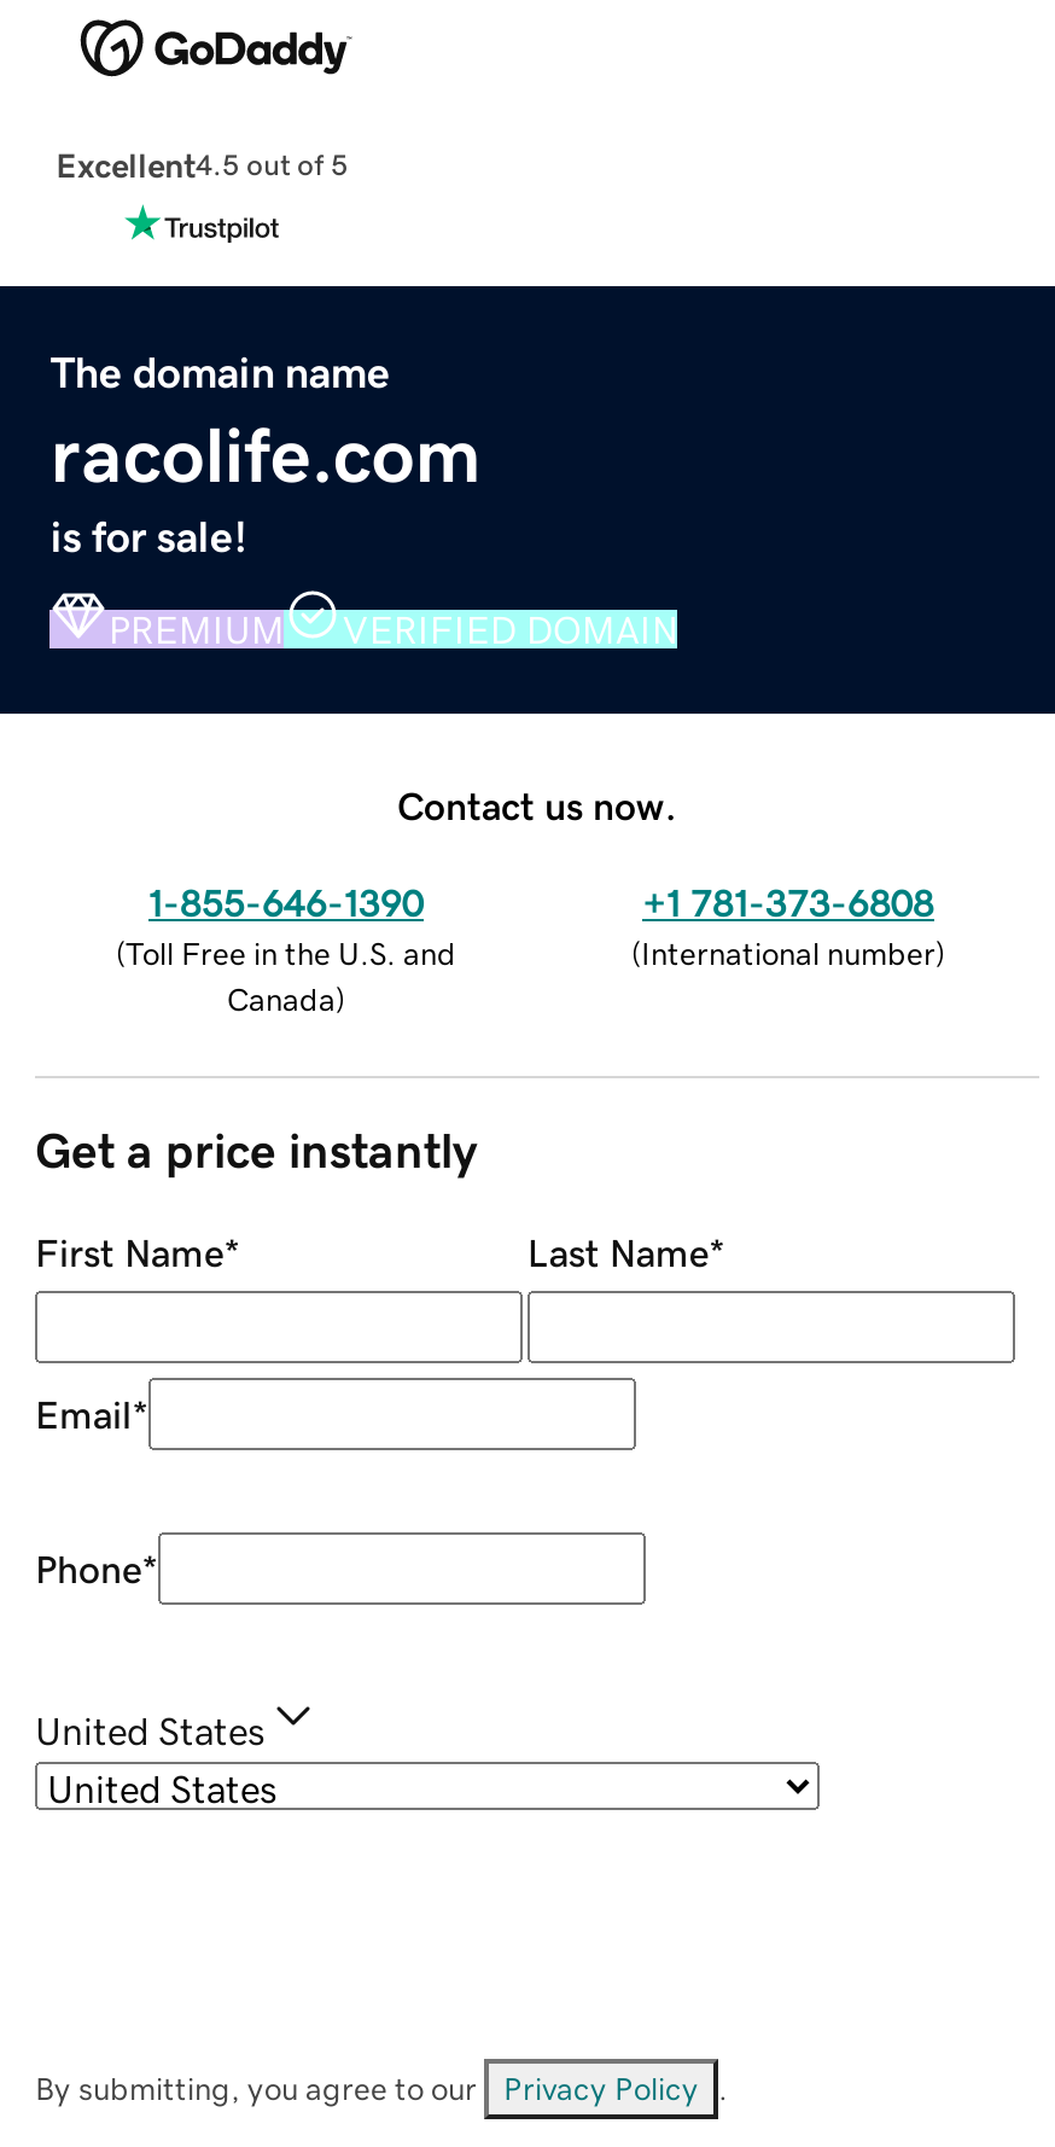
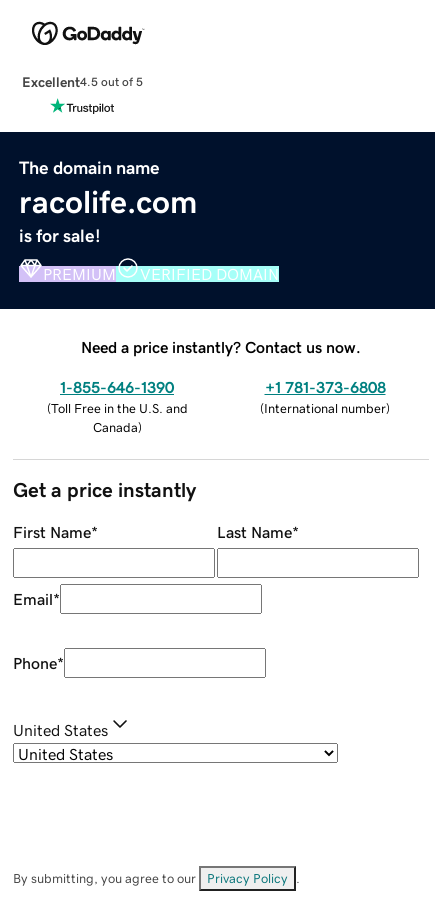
[397,785,677,824] Contact us now. -> [81,339,361,355] Need a price instantly? Contact us now.

